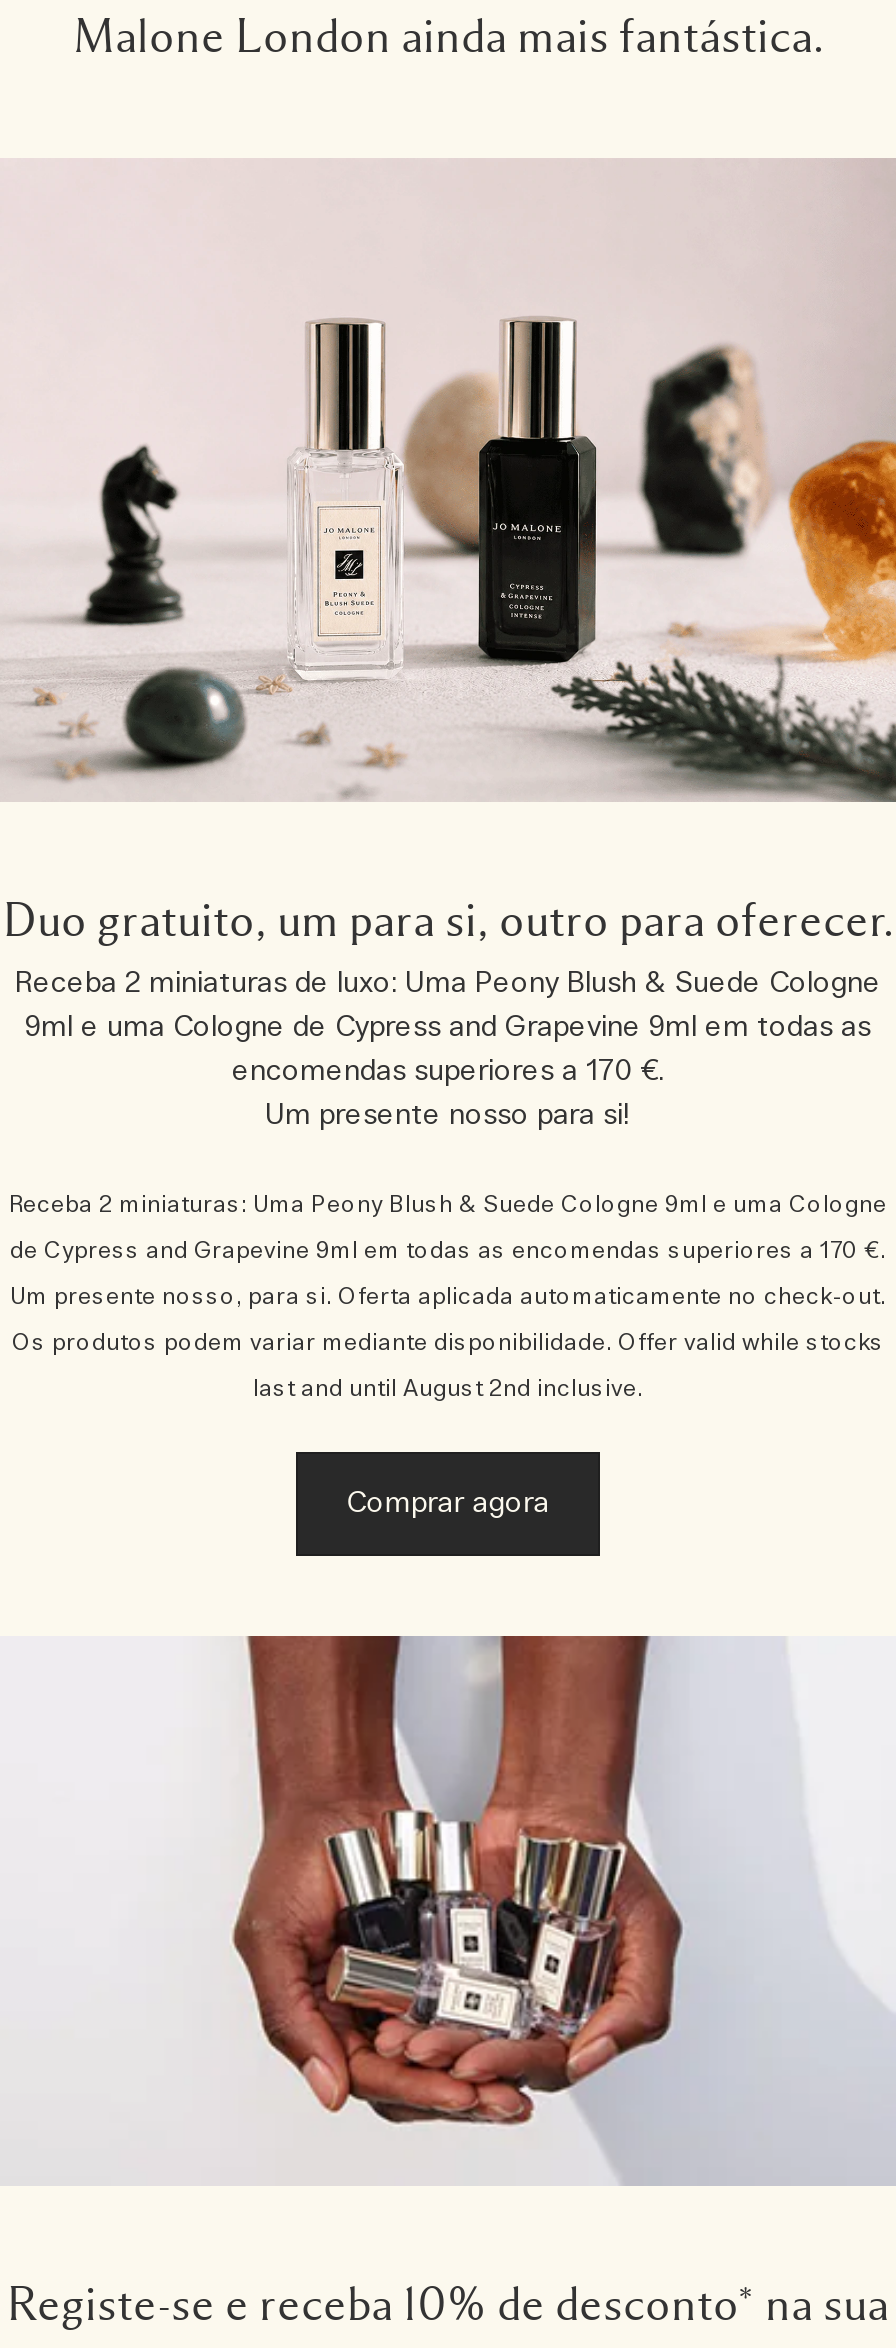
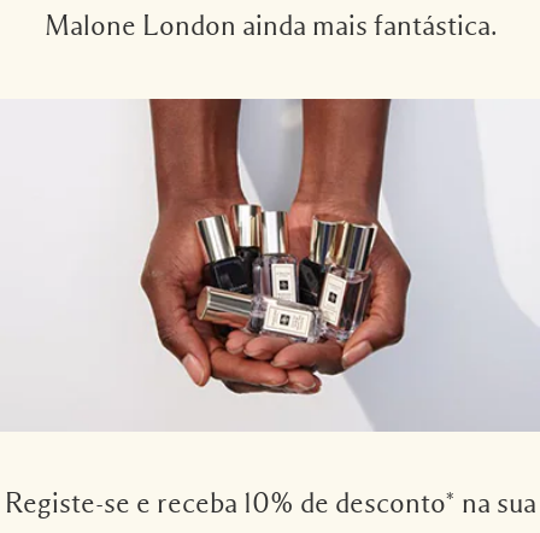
[6,158,890,804] [image] -> none
[3,897,893,1521] Duo gratuito, um para si, outro para oferecer. | Receba 2 miniaturas de luxo: Uma Peony Blush & Suede Cologne | 9ml e uma Cologne de Cypress and Grapevine 9ml em todas as | encomendas superiores a 170 €. | Um presente nosso para si! | Receba 2 miniaturas: Uma Peony Blush & Suede Cologne 9ml e uma Cologne | de Cypress and Grapevine 9ml em todas as encomendas superiores a 170 €. | Um presente nosso, para si. Oferta aplicada automaticamente no check-out. | Os produtos podem variar mediante disponibilidade. Offer valid while stocks | last and until August 2nd inclusive. | Comprar agora -> none

